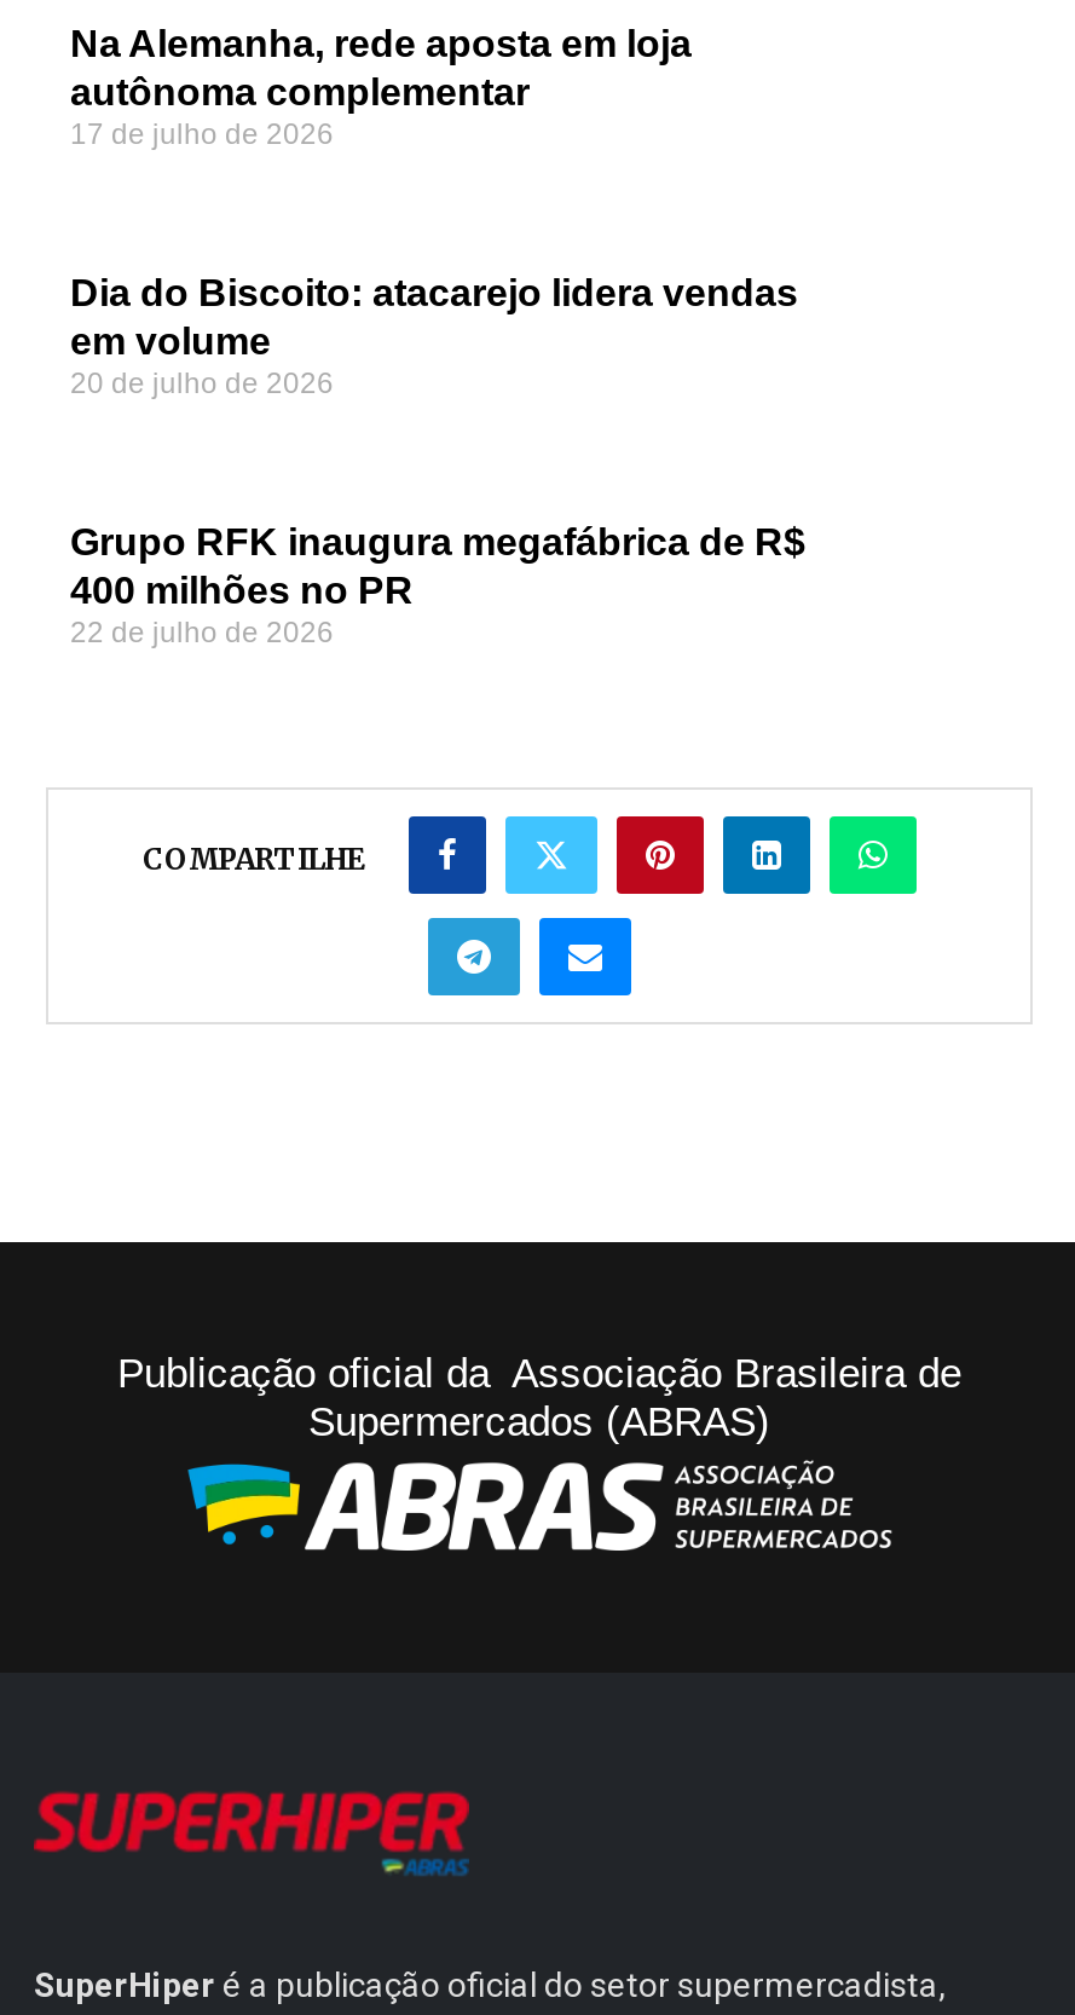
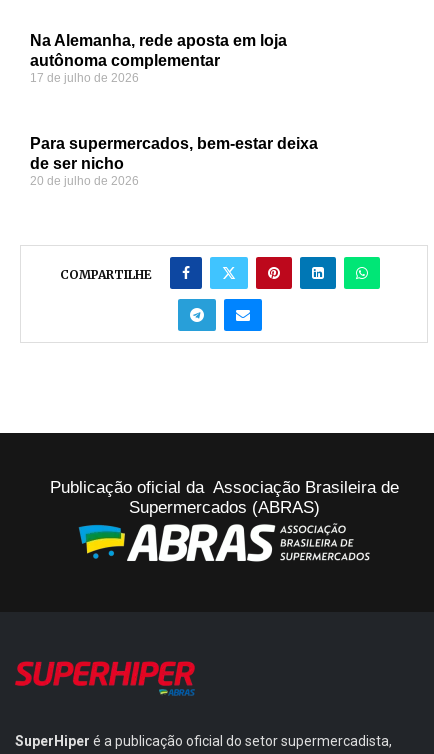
[70,271,798,360] Dia do Biscoito: atacarejo lidera vendas | em volume -> [30,134,318,171] Para supermercados, bem-estar deixa | de ser nicho
[70,520,805,648] Grupo RFK inaugura megafábrica de R$ | 400 milhões no PR | 22 de julho de 2026 -> none

